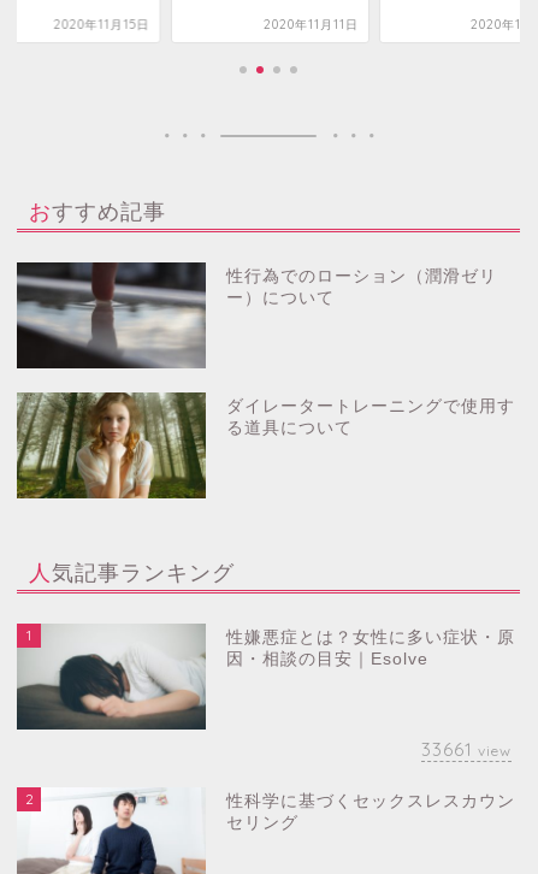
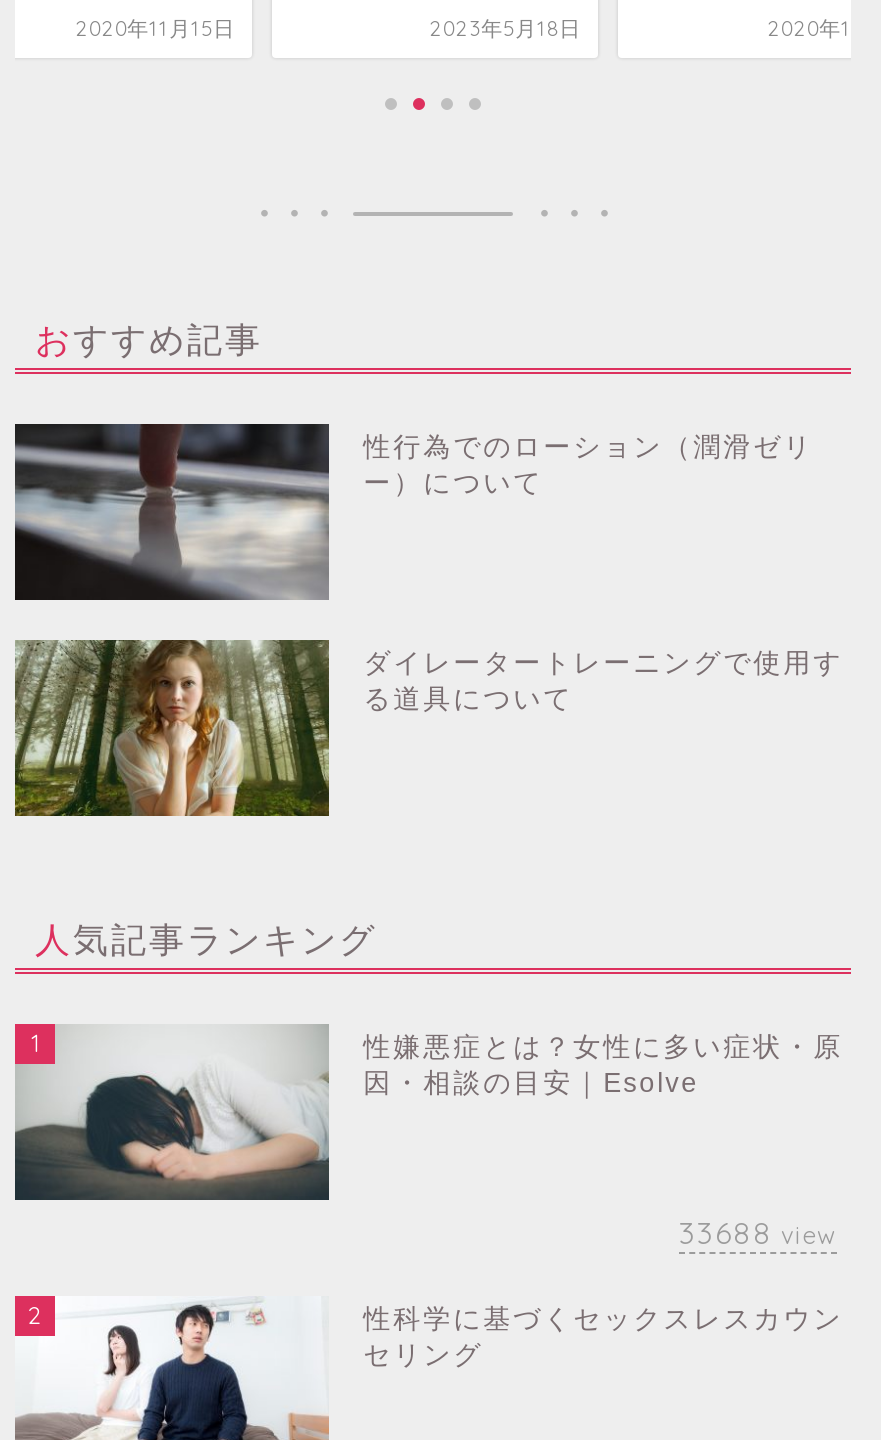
[263,17,358,32] 2020年11月11日 -> [429,16,581,42] 2023年5月18日
[421,738,512,761] 33661 view -> [679,1215,837,1253] 33688 view

